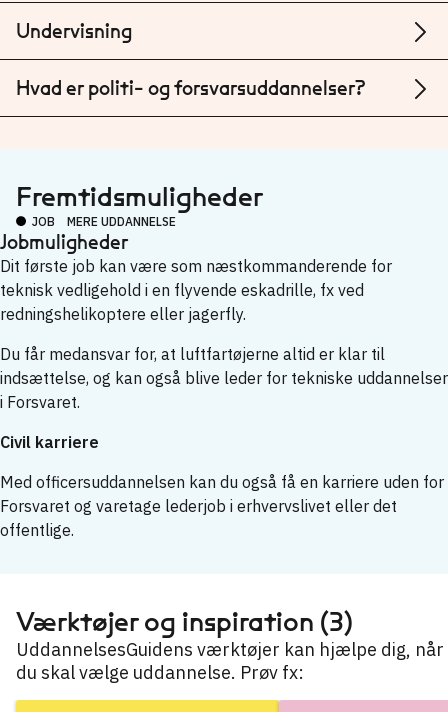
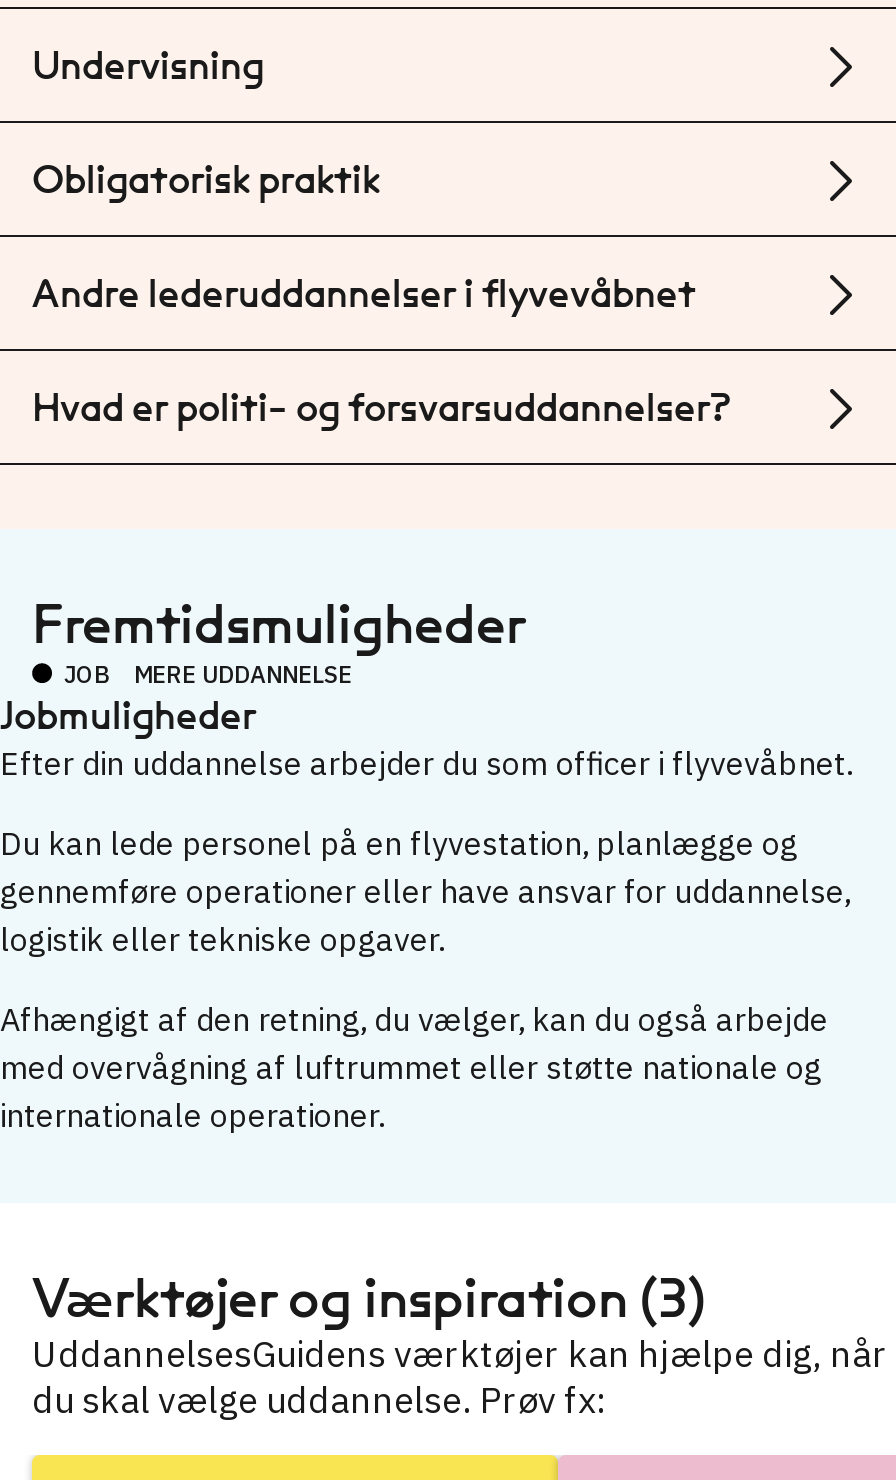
none -> [32,153,696,319] Obligatorisk praktik | Andre lederuddannelser i flyvevåbnet
moved [0,75,365,255] -> [0,381,730,741]: Hvad er politi- og forsvarsuddannelser? | Fremtidsmuligheder | JOB | MERE UDDANNELSE | Jobmuligheder
[0,256,448,540] Dit første job kan være som næstkommanderende for | teknisk vedligehold i en flyvende eskadrille, fx ved | redningshelikoptere eller jagerfly. | Du får medansvar for, at luftfartøjerne altid er klar til | indsættelse, og kan også blive leder for tekniske uddannelser | i Forsvaret. | Civil karriere | Med officersuddannelsen kan du også få en karriere uden for | Forsvaret og varetage lederjob i erhvervslivet eller det | offentlige. -> [0,743,852,1135] Efter din uddannelse arbejder du som officer i flyvevåbnet. | Du kan lede personel på en flyvestation, planlægge og | gennemføre operationer eller have ansvar for uddannelse, | logistik eller tekniske opgaver. | Afhængigt af den retning, du vælger, kan du også arbejde | med overvågning af luftrummet eller støtte nationale og | internationale operationer.

